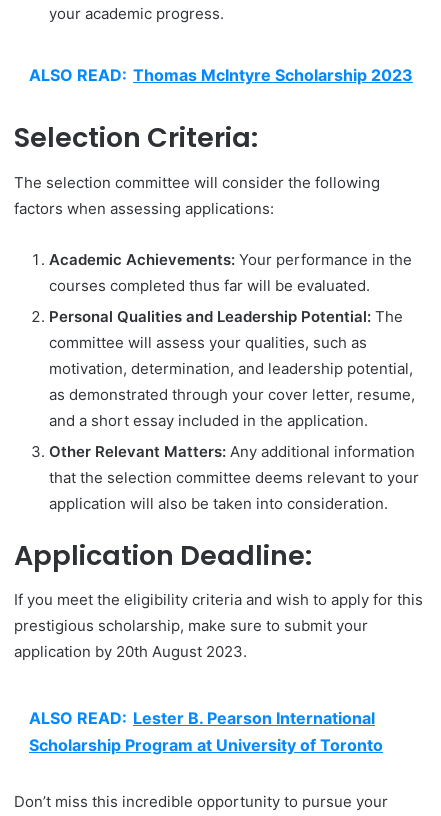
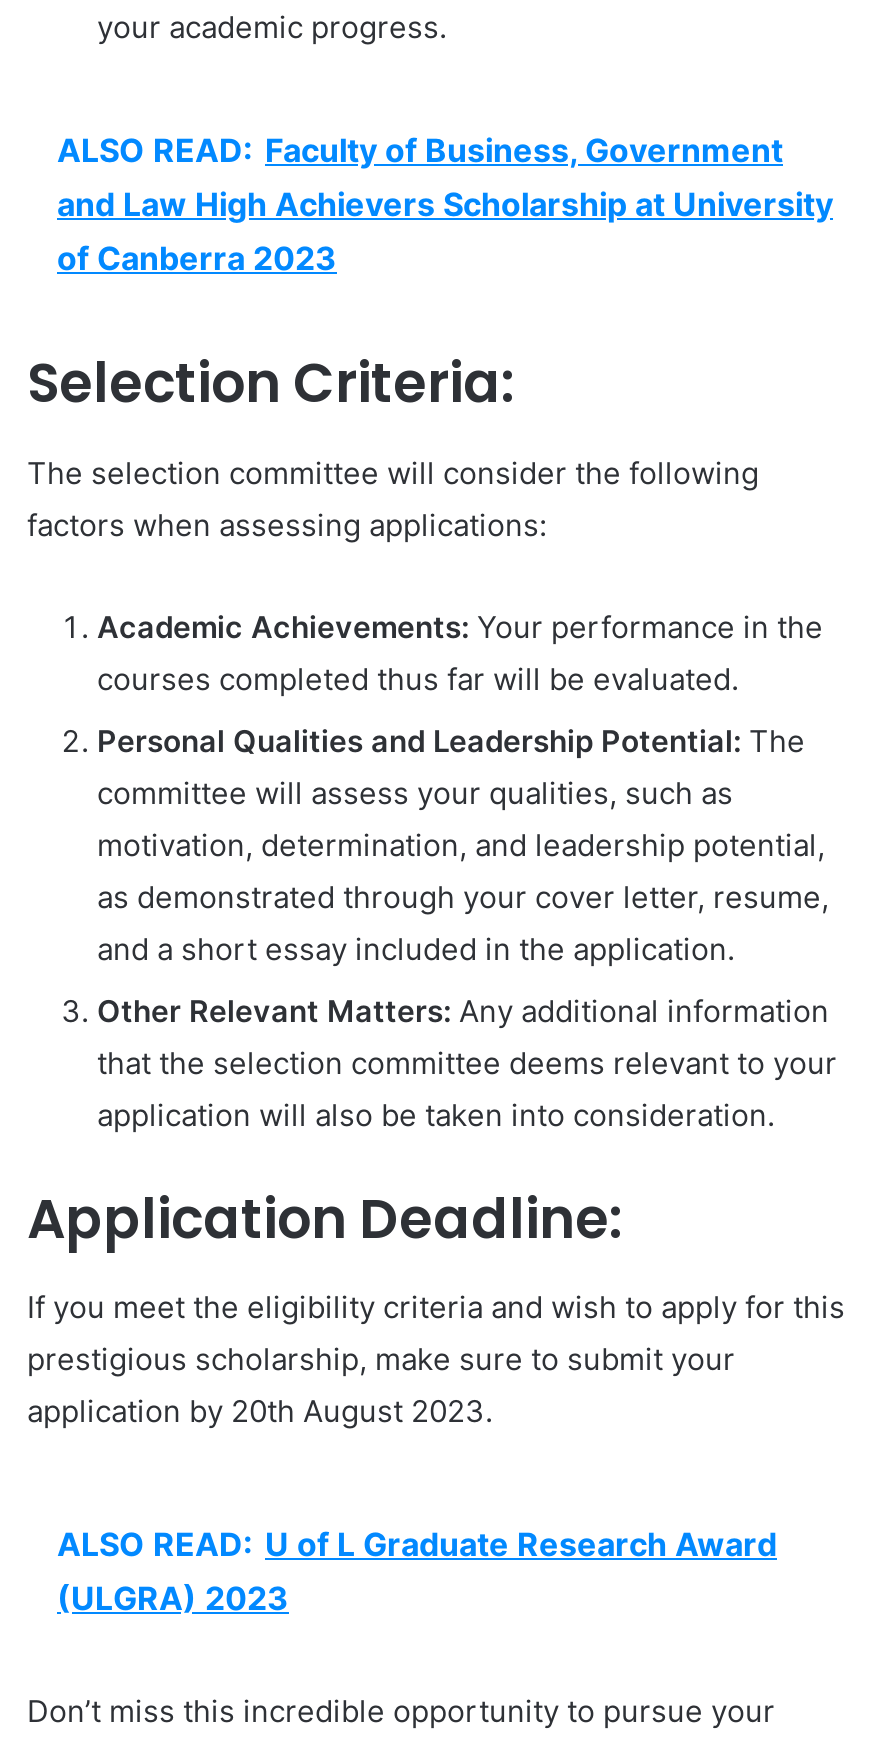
[29,65,413,85] ALSO READ: Thomas McIntyre Scholarship 2023 -> [57,131,833,279] ALSO READ: Faculty of Business, Government | and Law High Achievers Scholarship at University | of Canberra 2023
[29,708,383,755] ALSO READ: Lester B. Pearson International | Scholarship Program at University of Toronto -> [57,1525,777,1619] ALSO READ: U of L Graduate Research Award | (ULGRA) 2023

